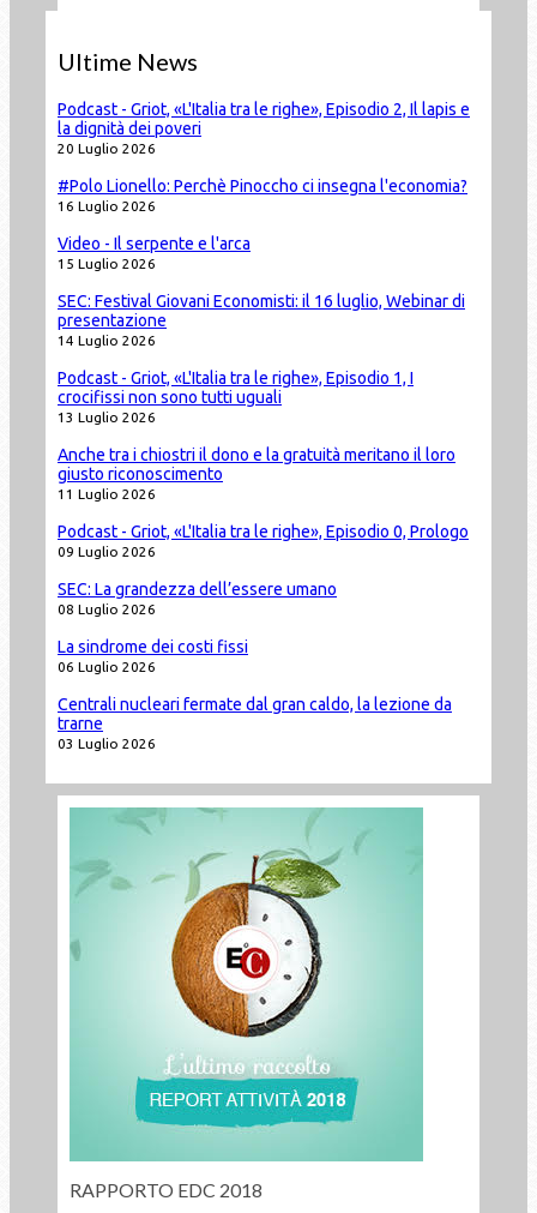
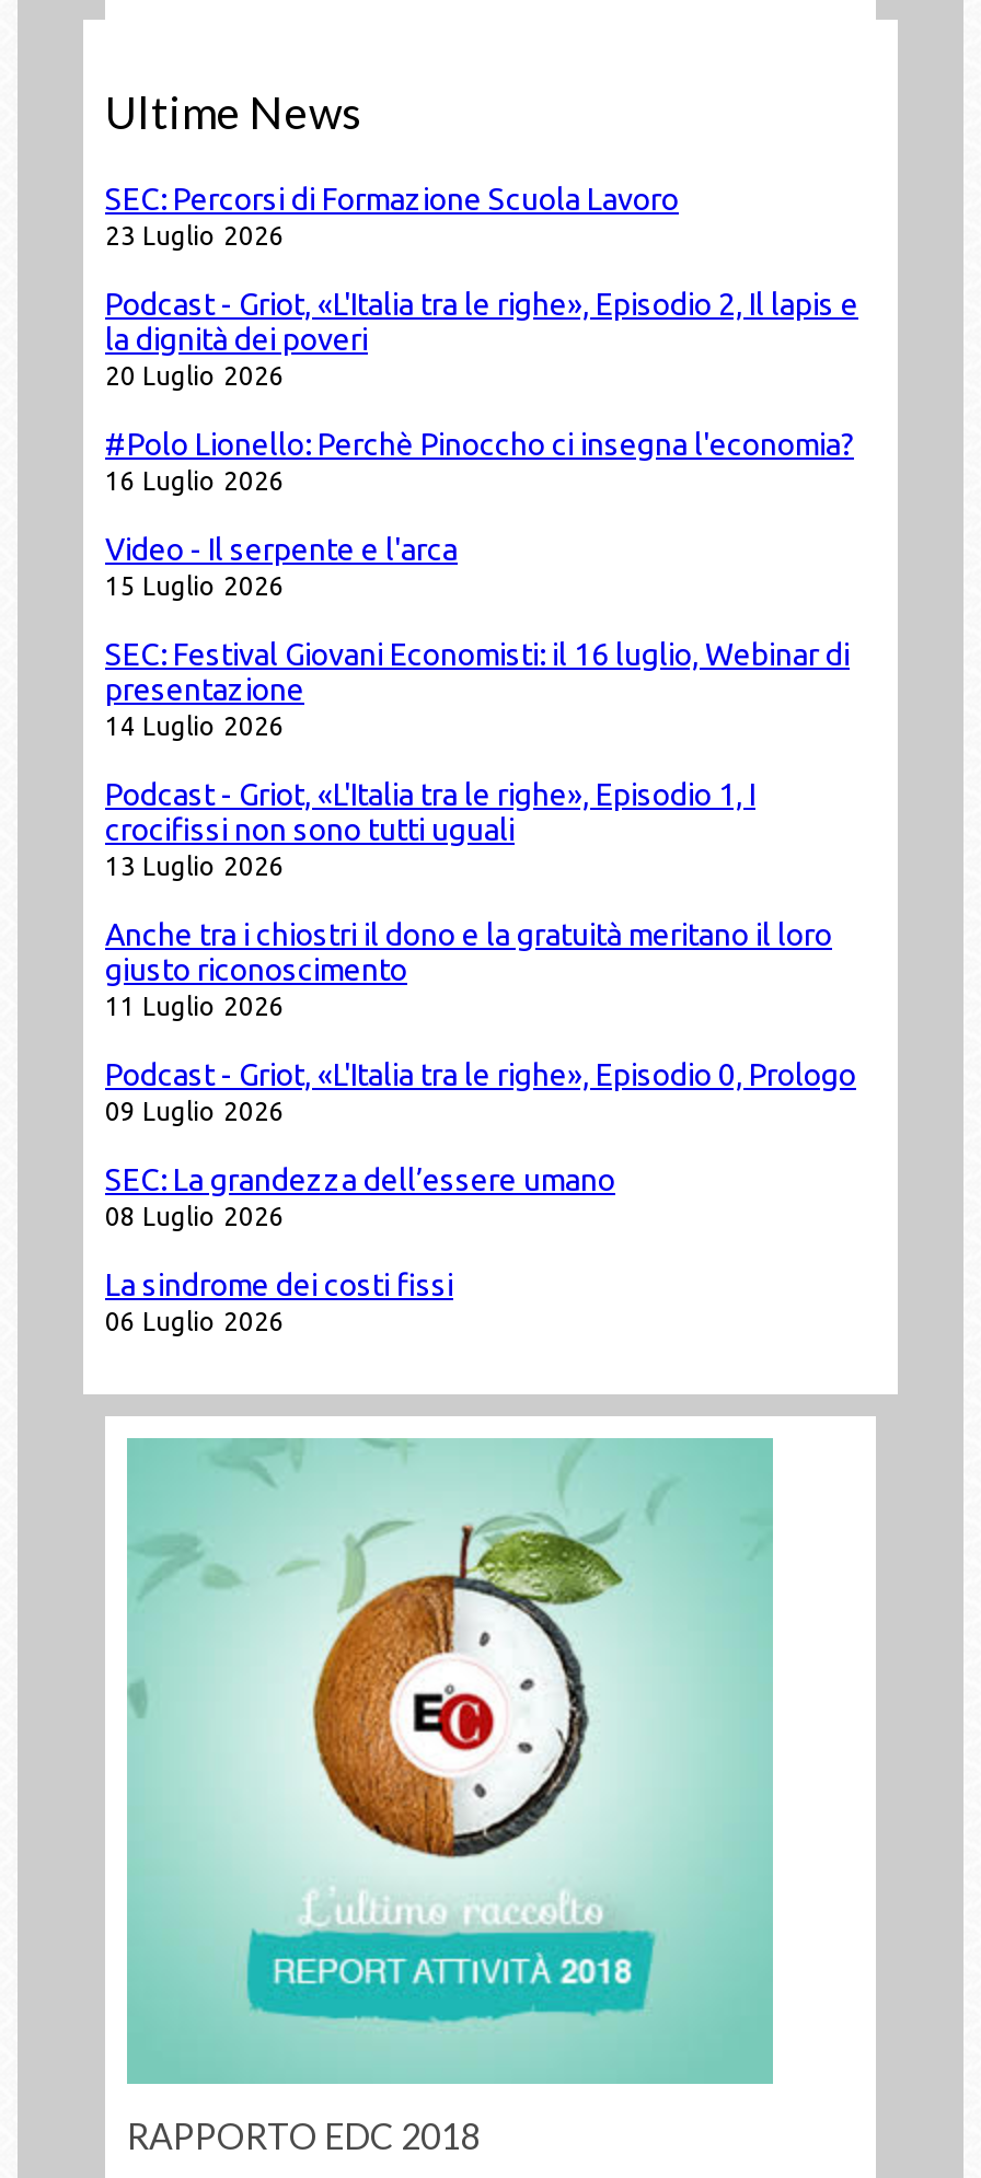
none -> [105,181,679,249] SEC: Percorsi di Formazione Scuola Lavoro | 23 Luglio 2026
moved [58,99,470,674] -> [105,286,858,1334]: Podcast - Griot, «L'Italia tra le righe», Episodio 2, Il lapis e | la dignità dei poveri | 20 Luglio 2026 | ... | La sindrome dei costi fissi | 06 Luglio 2026
[58,694,452,751] Centrali nucleari fermate dal gran caldo, la lezione da | trarne | 03 Luglio 2026 -> none

